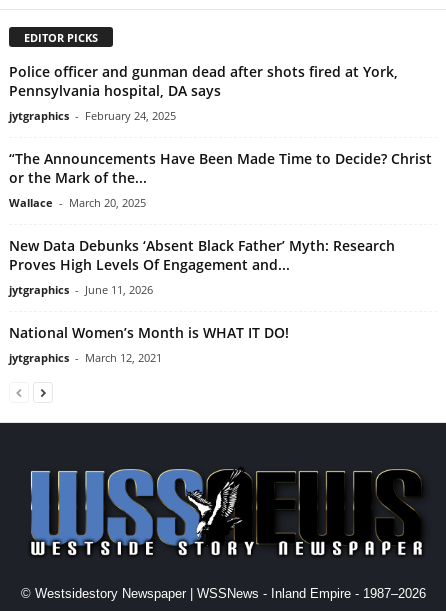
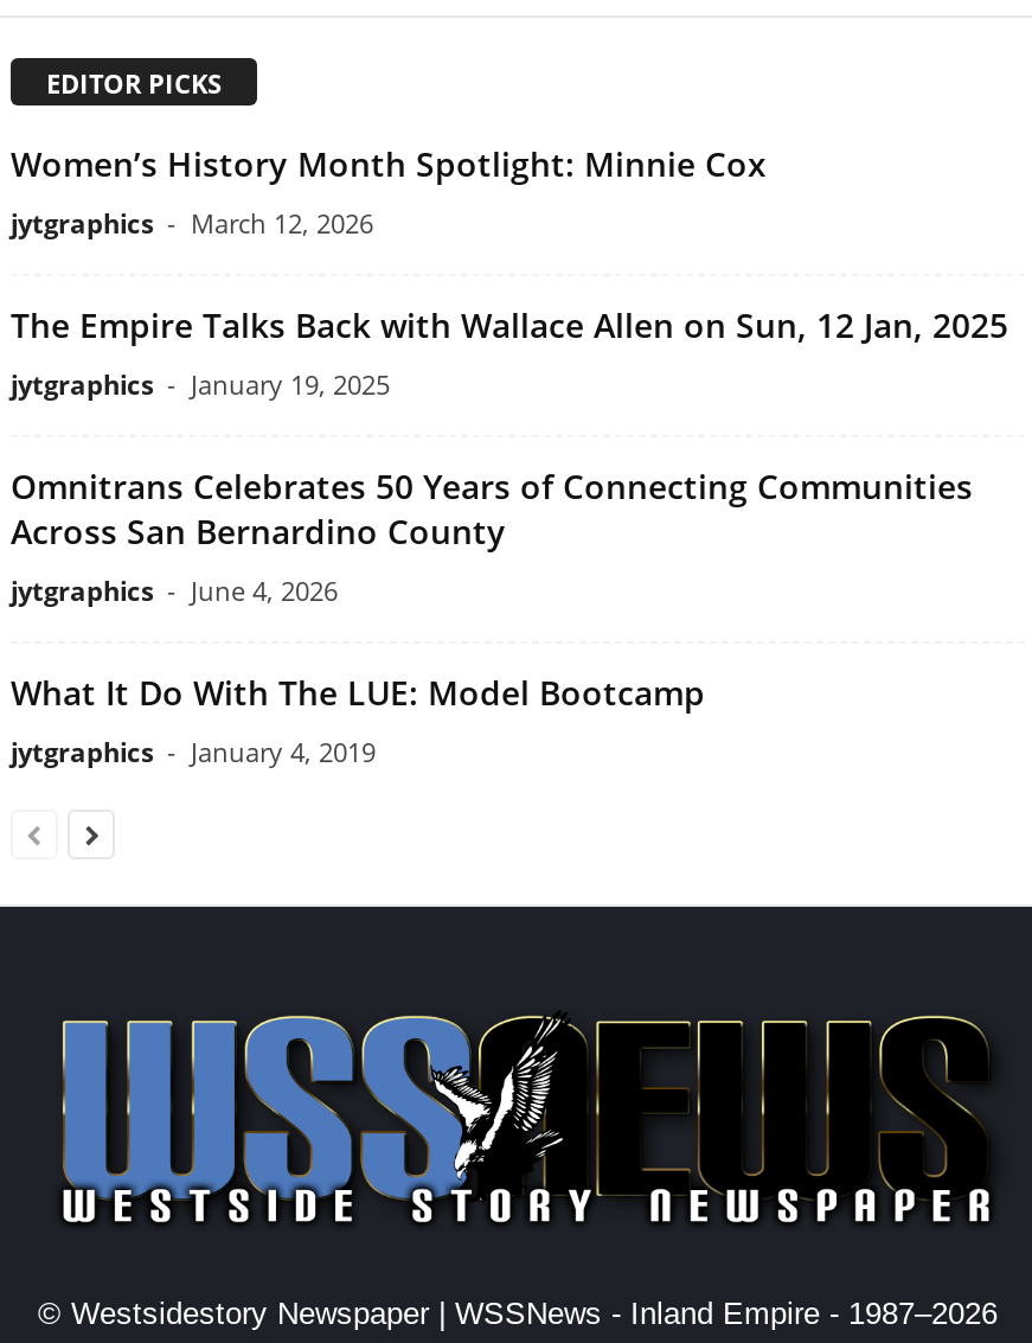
[9,62,398,123] Police officer and gunman dead after shots fired at York, | Pennsylvania hospital, DA says | jytgraphics - February 24, 2025 -> [11,141,767,240] Women’s History Month Spotlight: Minnie Cox | jytgraphics - March 12, 2026
[9,149,432,210] “The Announcements Have Been Made Time to Decide? Christ | or the Mark of the... | Wallace - March 20, 2025 -> [11,302,1008,402] The Empire Talks Back with Wallace Allen on Sun, 12 Jan, 2025 | jytgraphics - January 19, 2025
[9,236,395,297] New Data Debunks ‘Absent Black Father’ Myth: Research | Proves High Levels Of Engagement and... | jytgraphics - June 11, 2026 -> [11,463,973,608] Omnitrans Celebrates 50 Years of Connecting Communities | Across San Bernardino County | jytgraphics - June 4, 2026
[9,323,289,365] National Women’s Month is WHAT IT DO! | jytgraphics - March 12, 2021 -> [11,669,705,769] What It Do With The LUE: Model Bootcamp | jytgraphics - January 4, 2019

